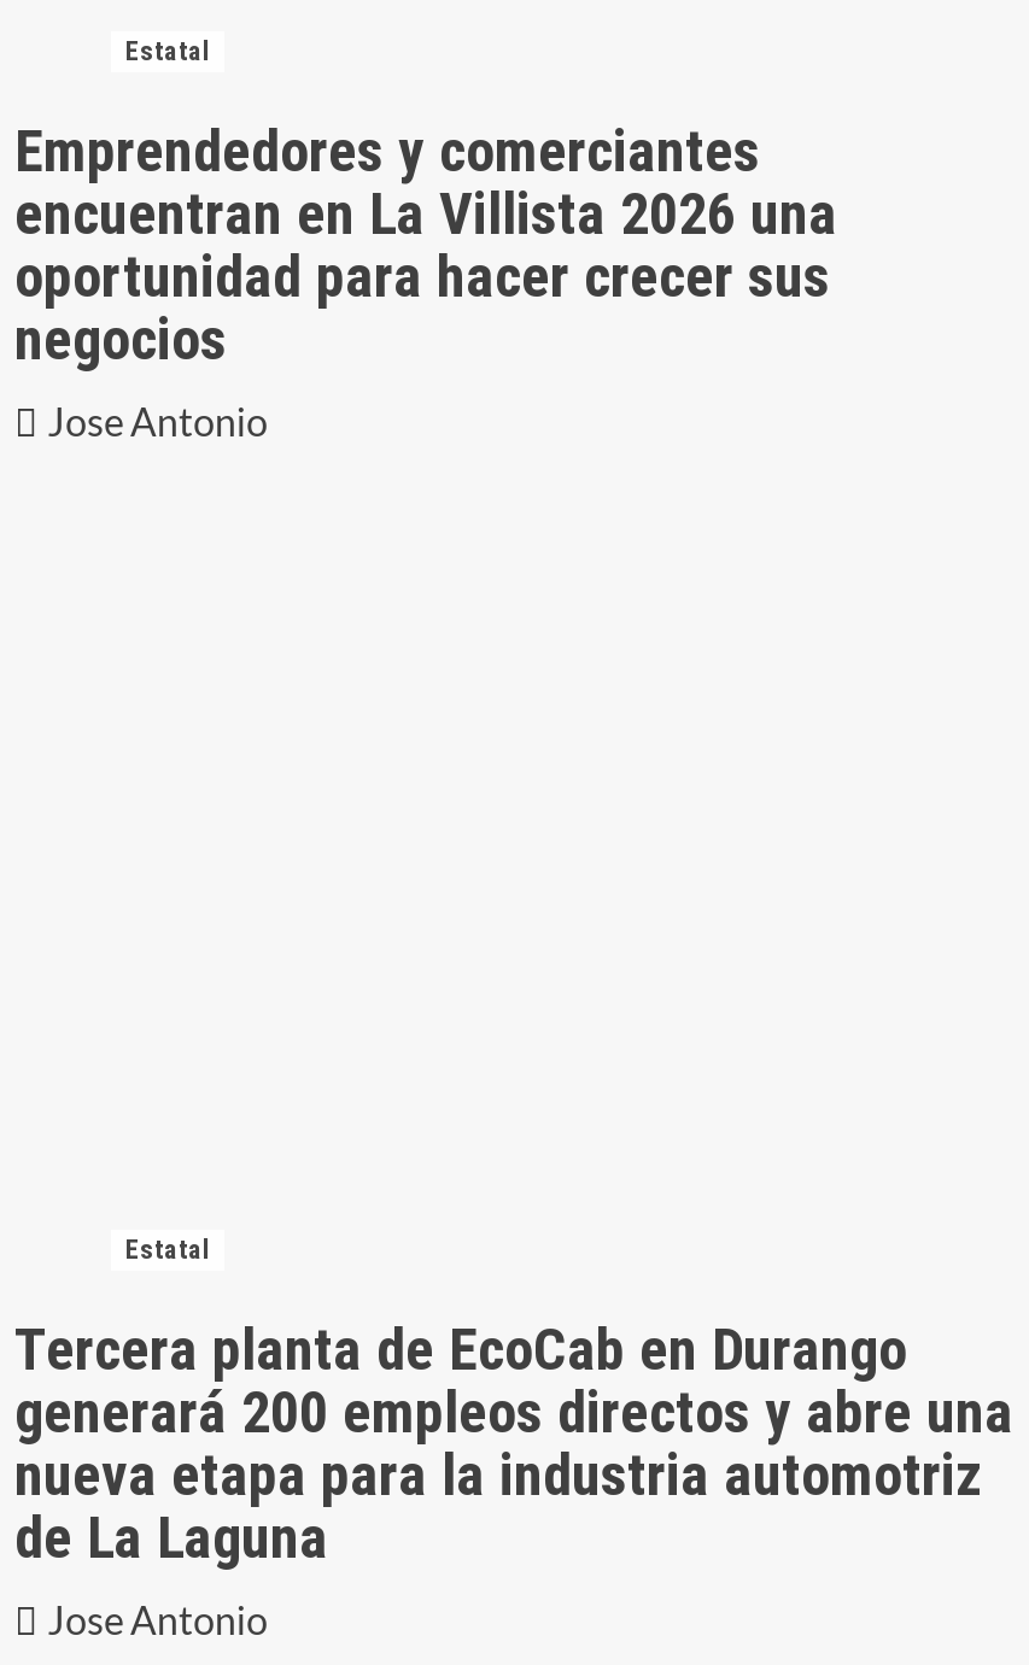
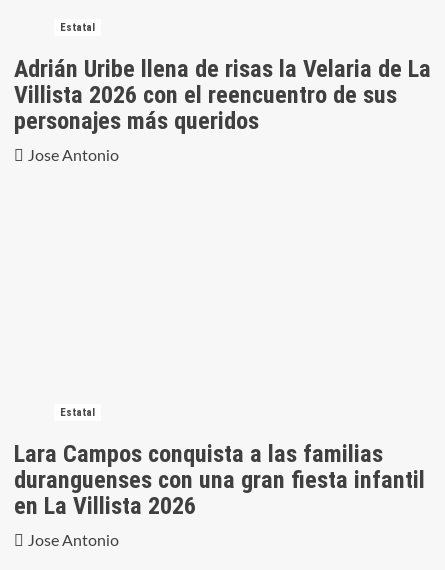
[14,119,837,374] Emprendedores y comerciantes | encuentran en La Villista 2026 una | oportunidad para hacer crecer sus | negocios -> [14,55,431,135] Adrián Uribe llena de risas la Velaria de La | Villista 2026 con el reencuentro de sus | personajes más queridos
[14,1317,1013,1573] Tercera planta de EcoCab en Durango | generará 200 empleos directos y abre una | nueva etapa para la industria automotriz | de La Laguna -> [14,440,425,520] Lara Campos conquista a las familias | duranguenses con una gran fiesta infantil | en La Villista 2026

